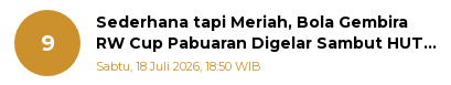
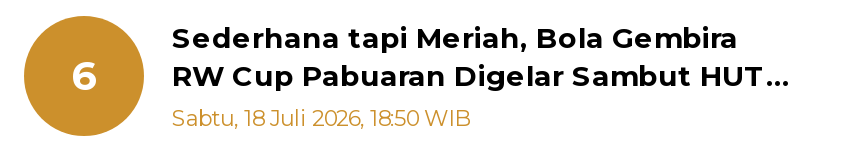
[40,30,55,56] 9 -> [71,52,97,100] 6

